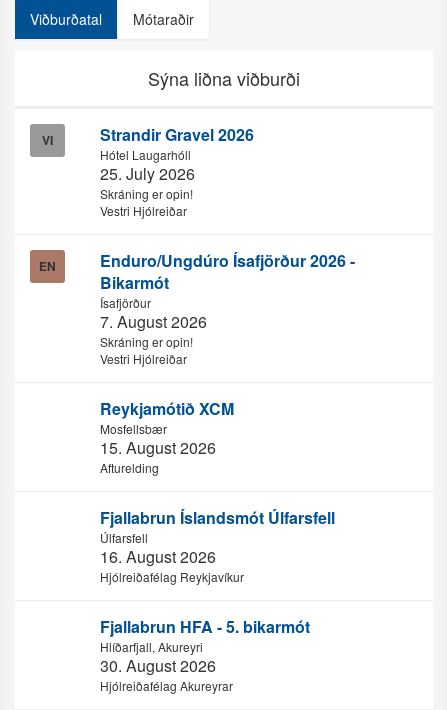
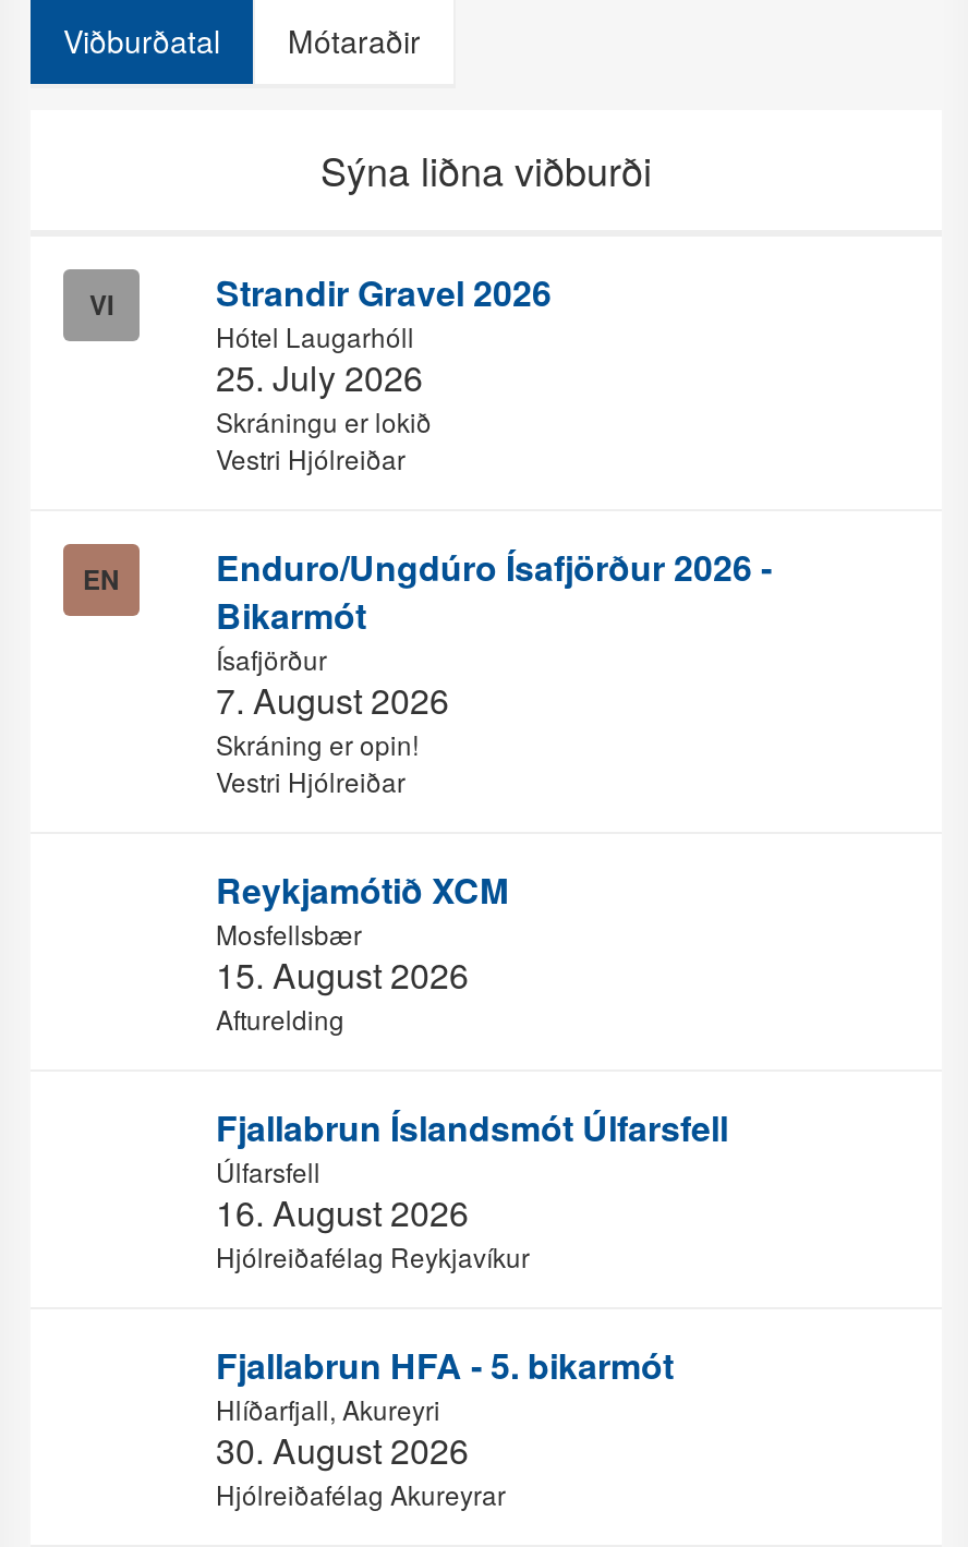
[100,185,193,202] Skráning er opin! -> [216,402,432,439] Skráningu er lokið

